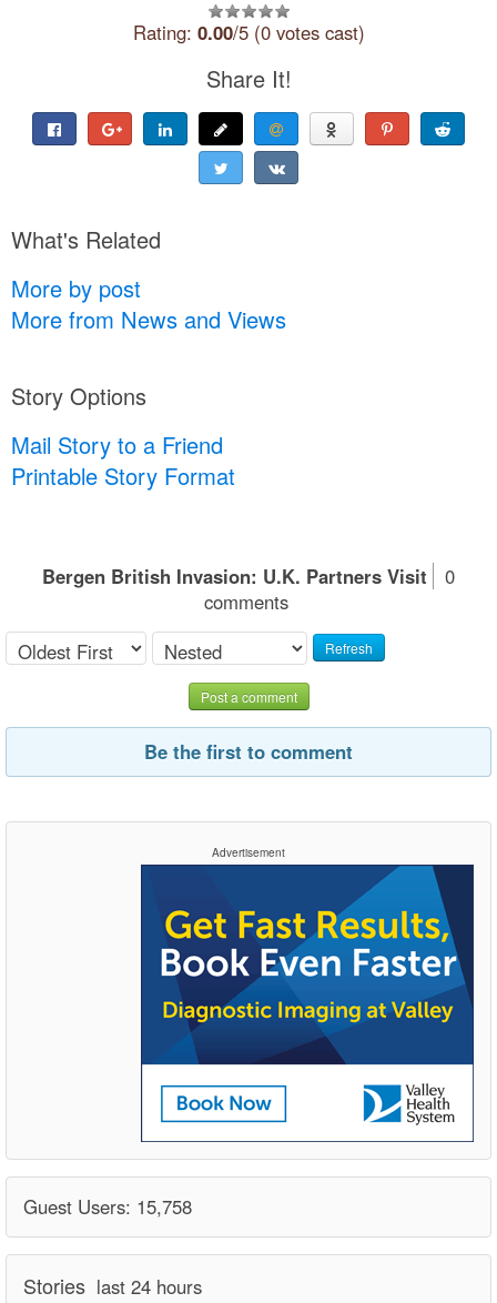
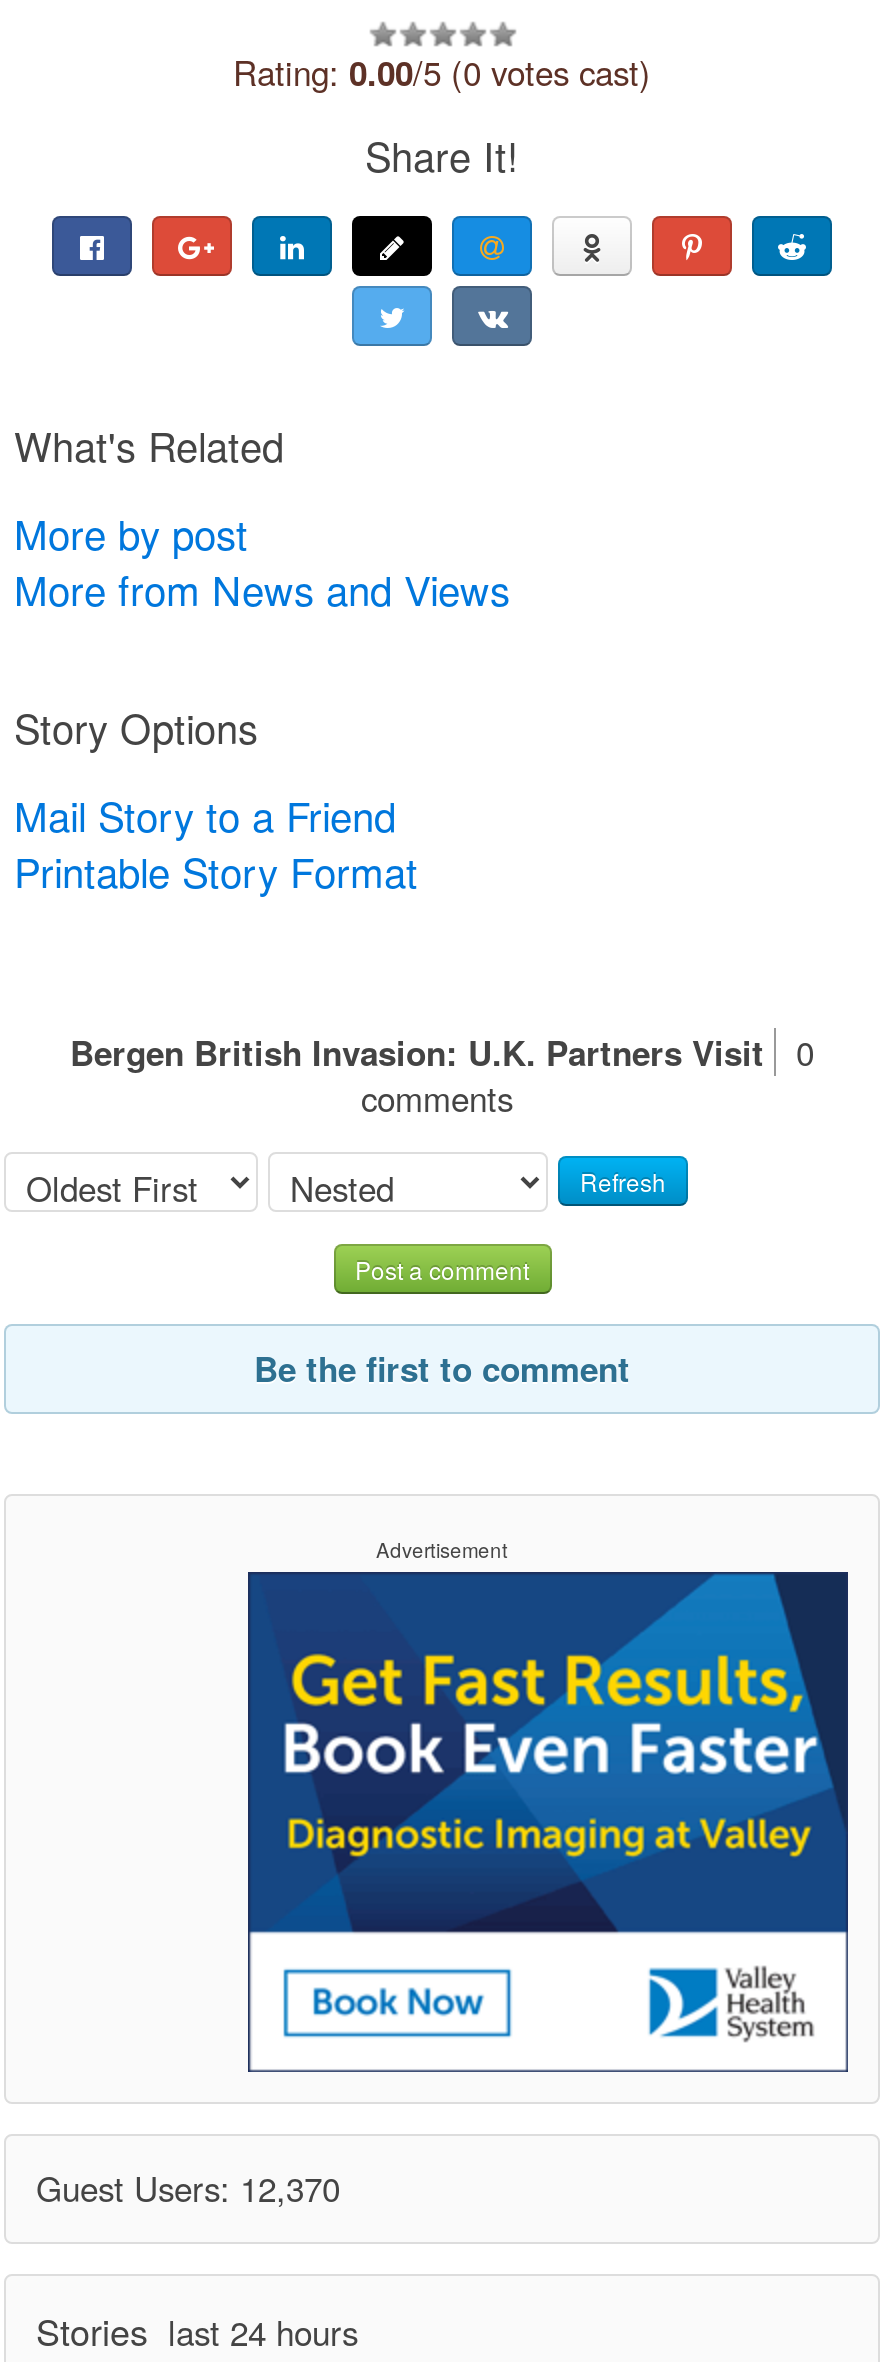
[23,1193,192,1219] Guest Users: 15,758 -> [36,2163,340,2211] Guest Users: 12,370

